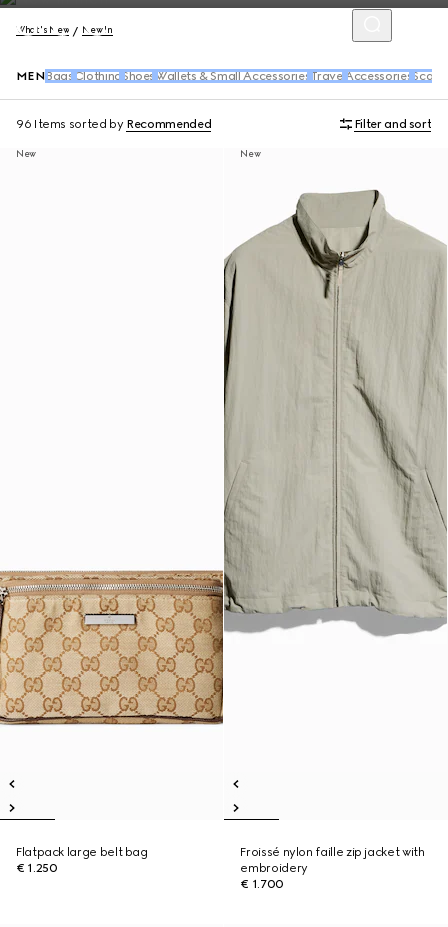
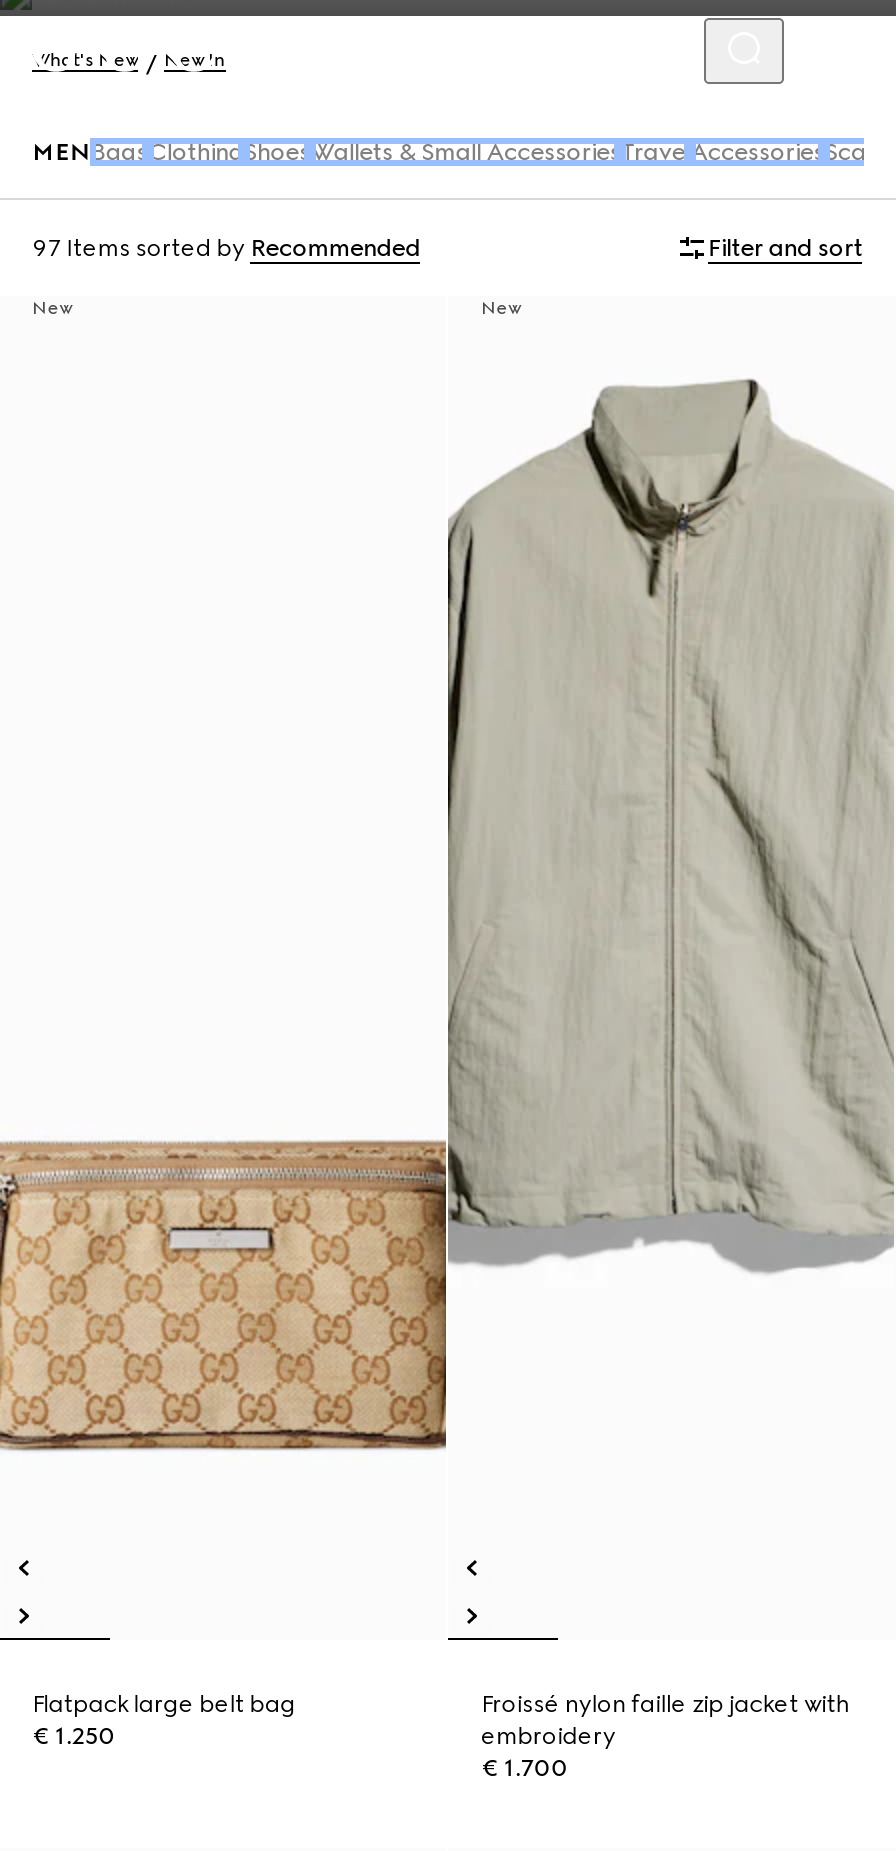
[16,117,211,131] 96 Items sorted by Recommended -> [32,234,420,262] 97 Items sorted by Recommended

